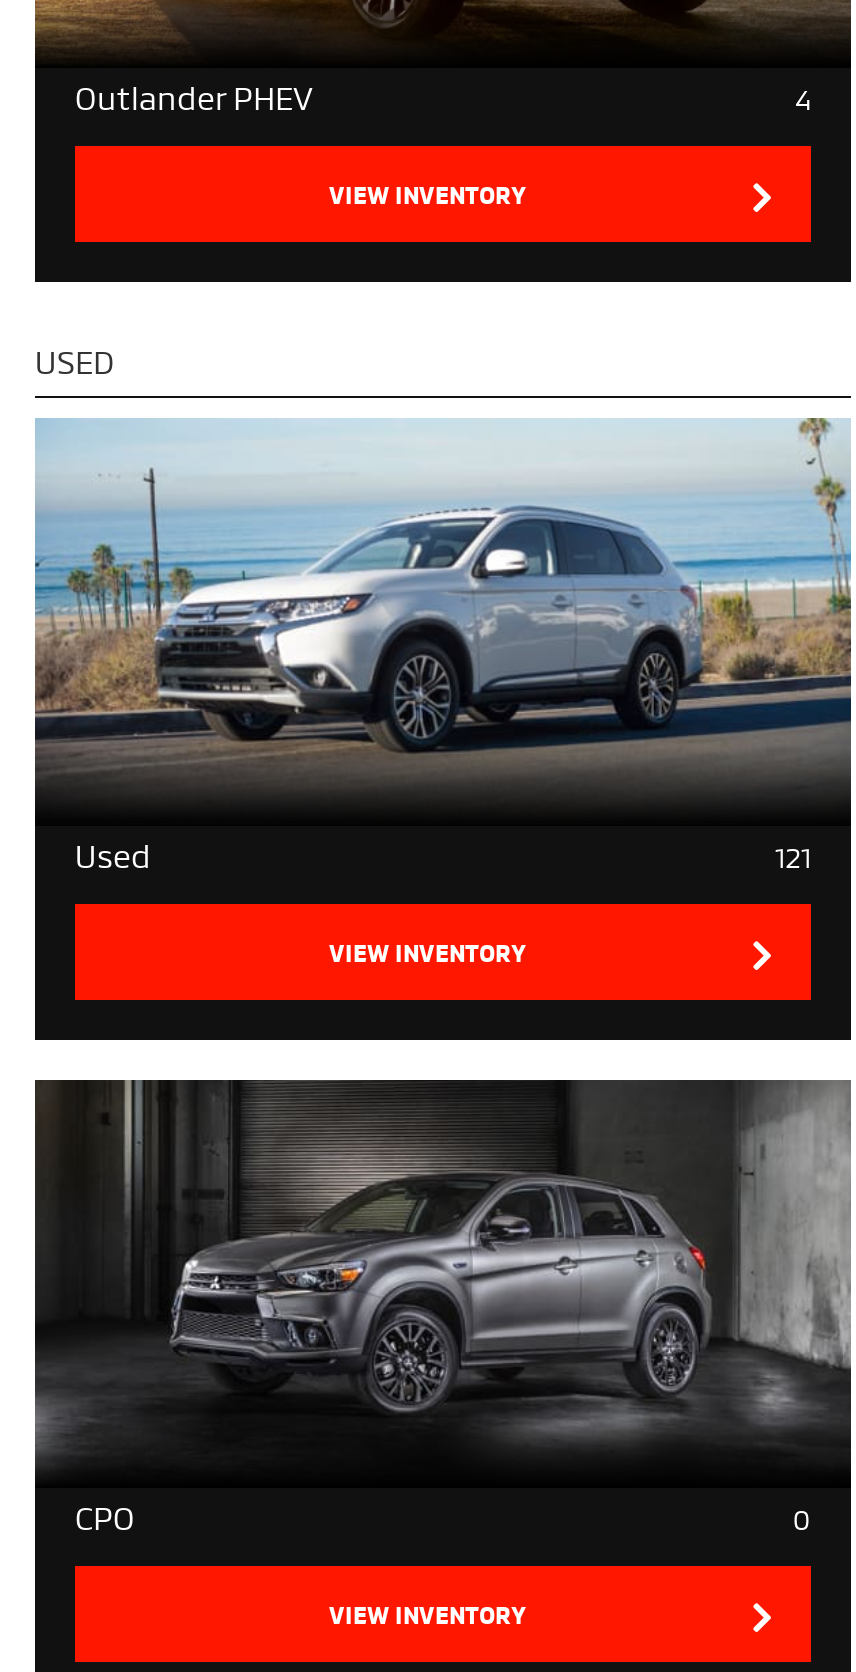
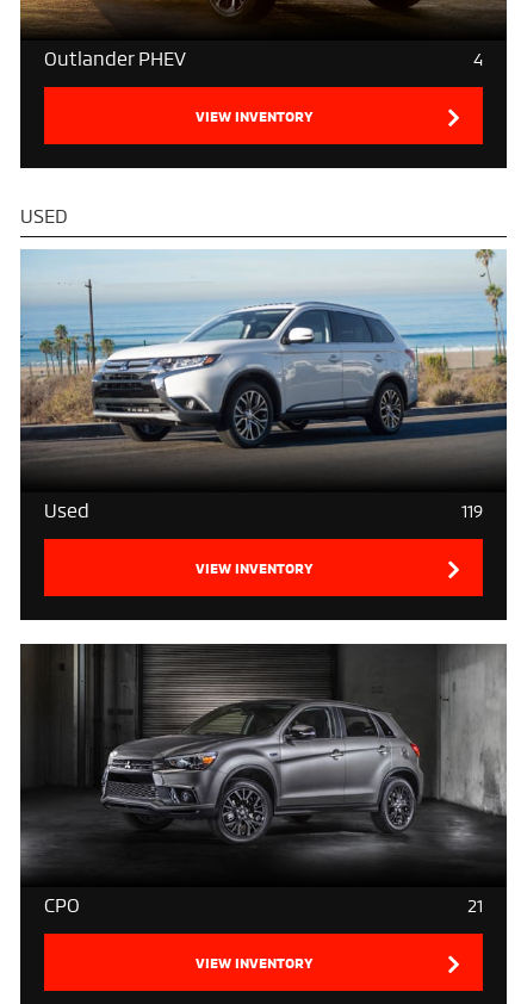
[775,836,811,874] 121 -> [461,499,483,521] 119
[793,1498,811,1536] 0 -> [467,893,483,916] 21

